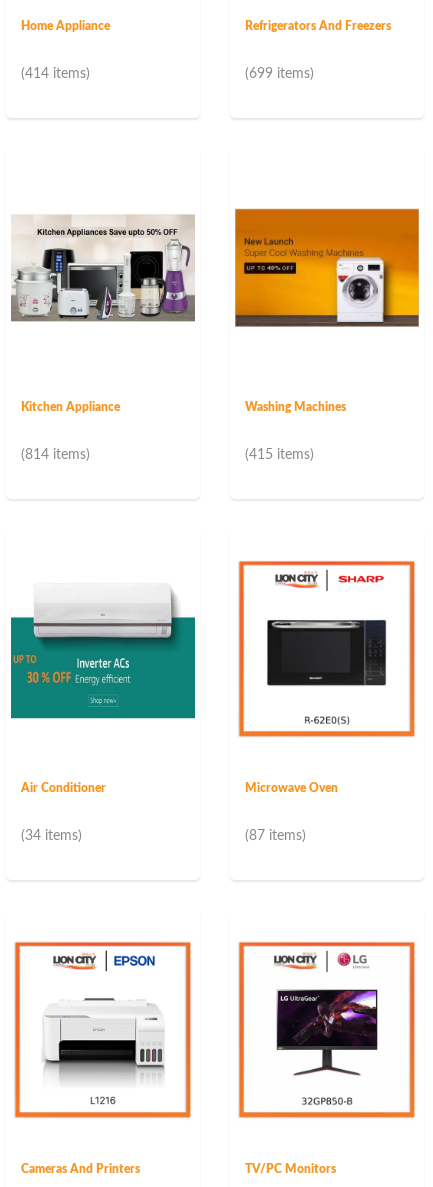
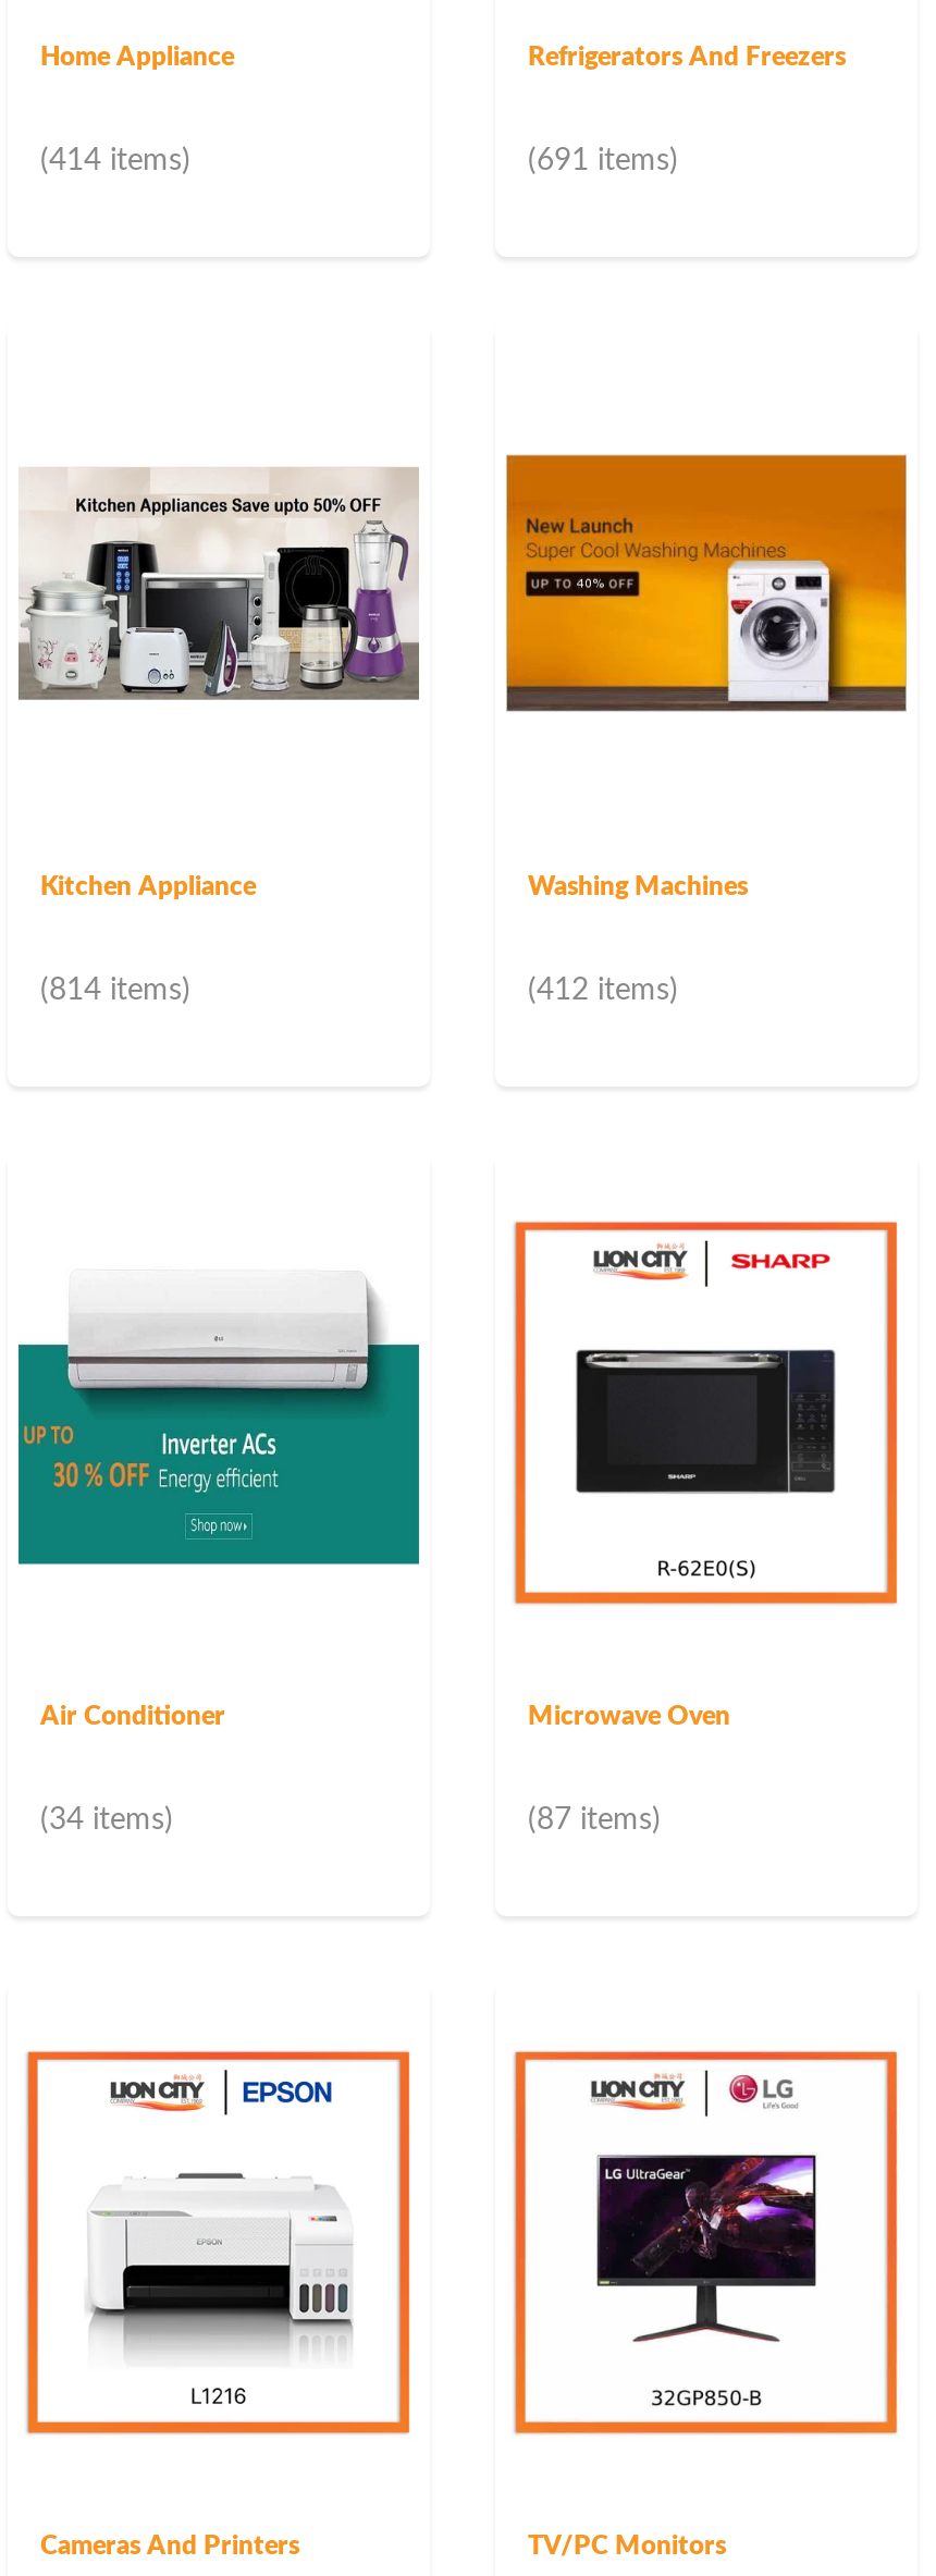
[245,67,314,81] (699 items) -> [528,145,678,176] (691 items)
[245,448,314,462] (415 items) -> [528,975,678,1006] (412 items)

